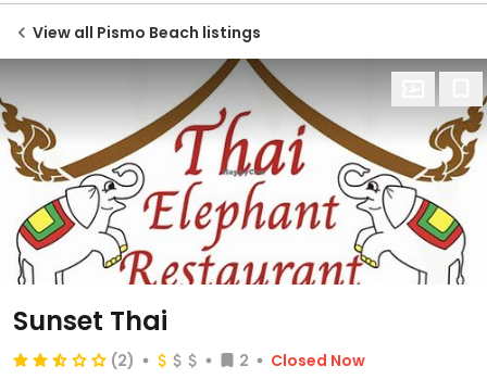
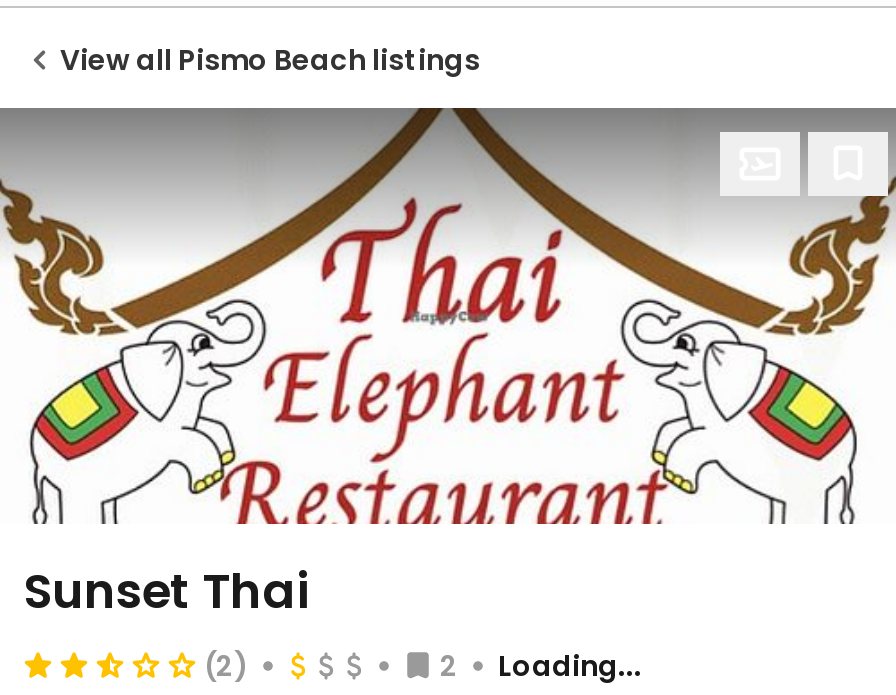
[271,350,365,371] Closed Now -> [498,645,642,685] Loading...

